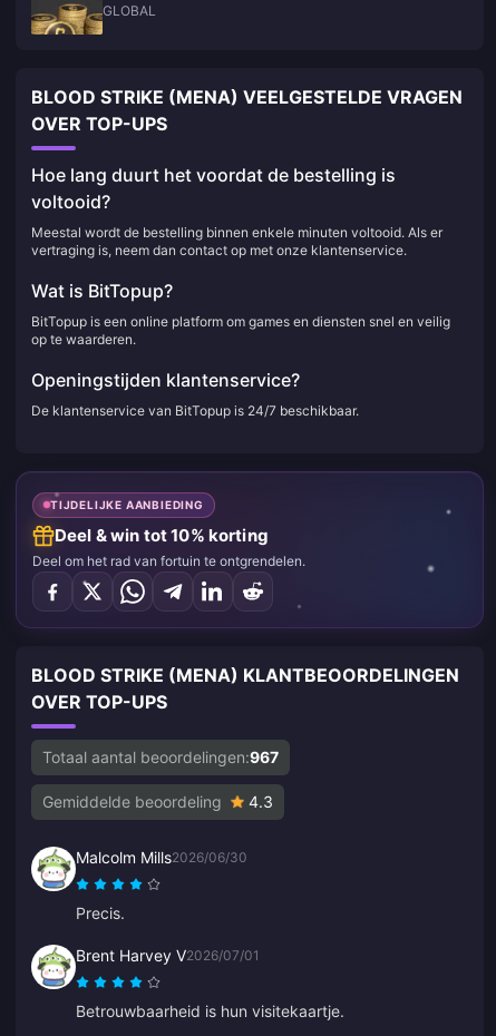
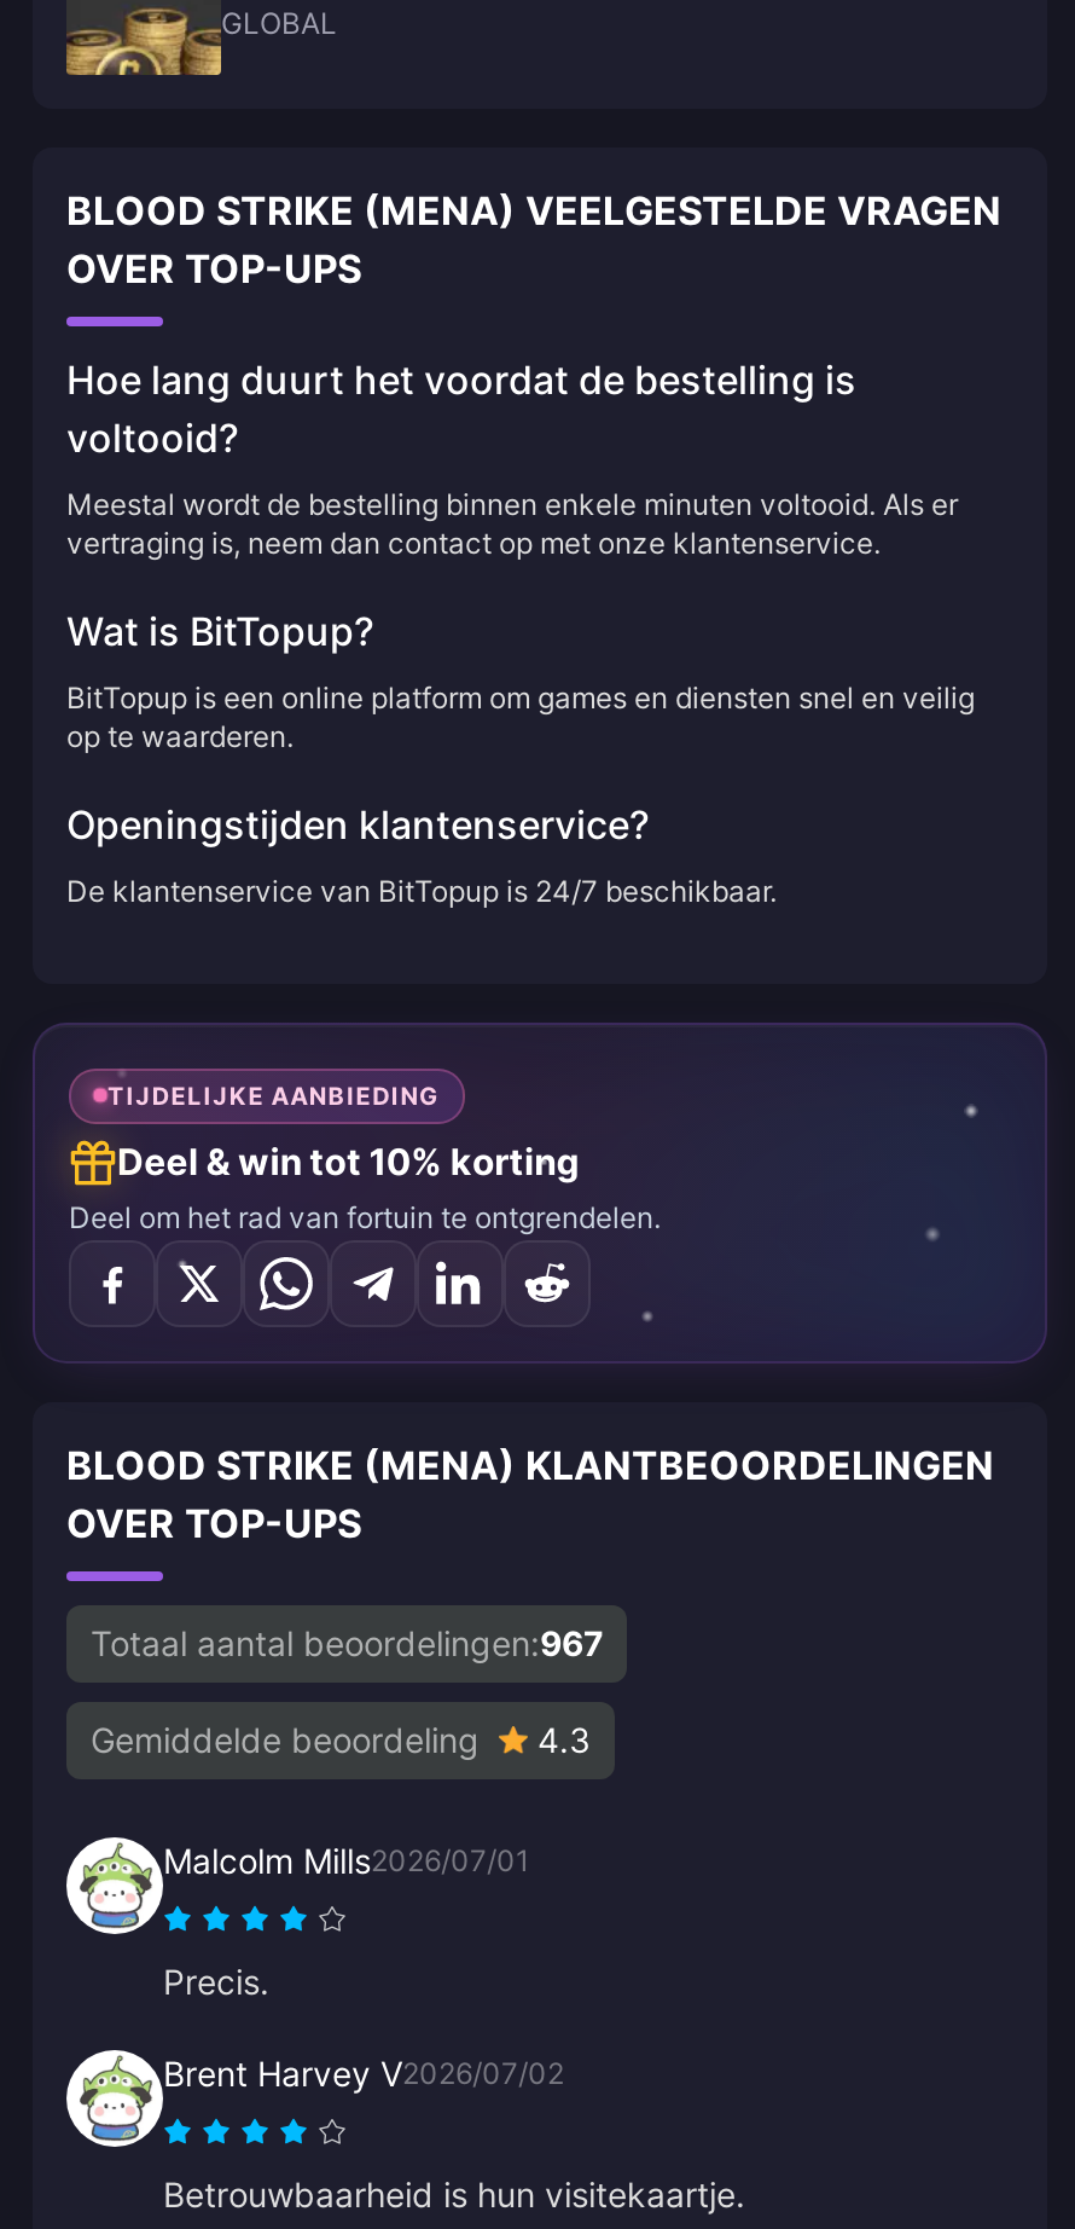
[76,847,247,866] Malcolm Mills2026/06/30 -> [163,1839,530,1880] Malcolm Mills2026/07/01
[76,945,260,964] Brent Harvey V2026/07/01 -> [163,2052,564,2093] Brent Harvey V2026/07/02

